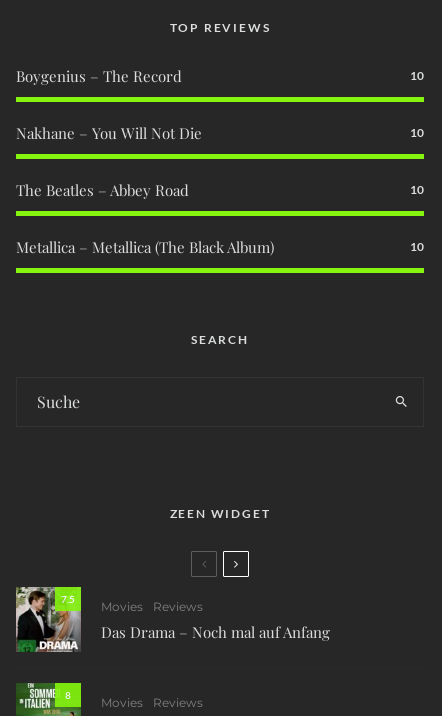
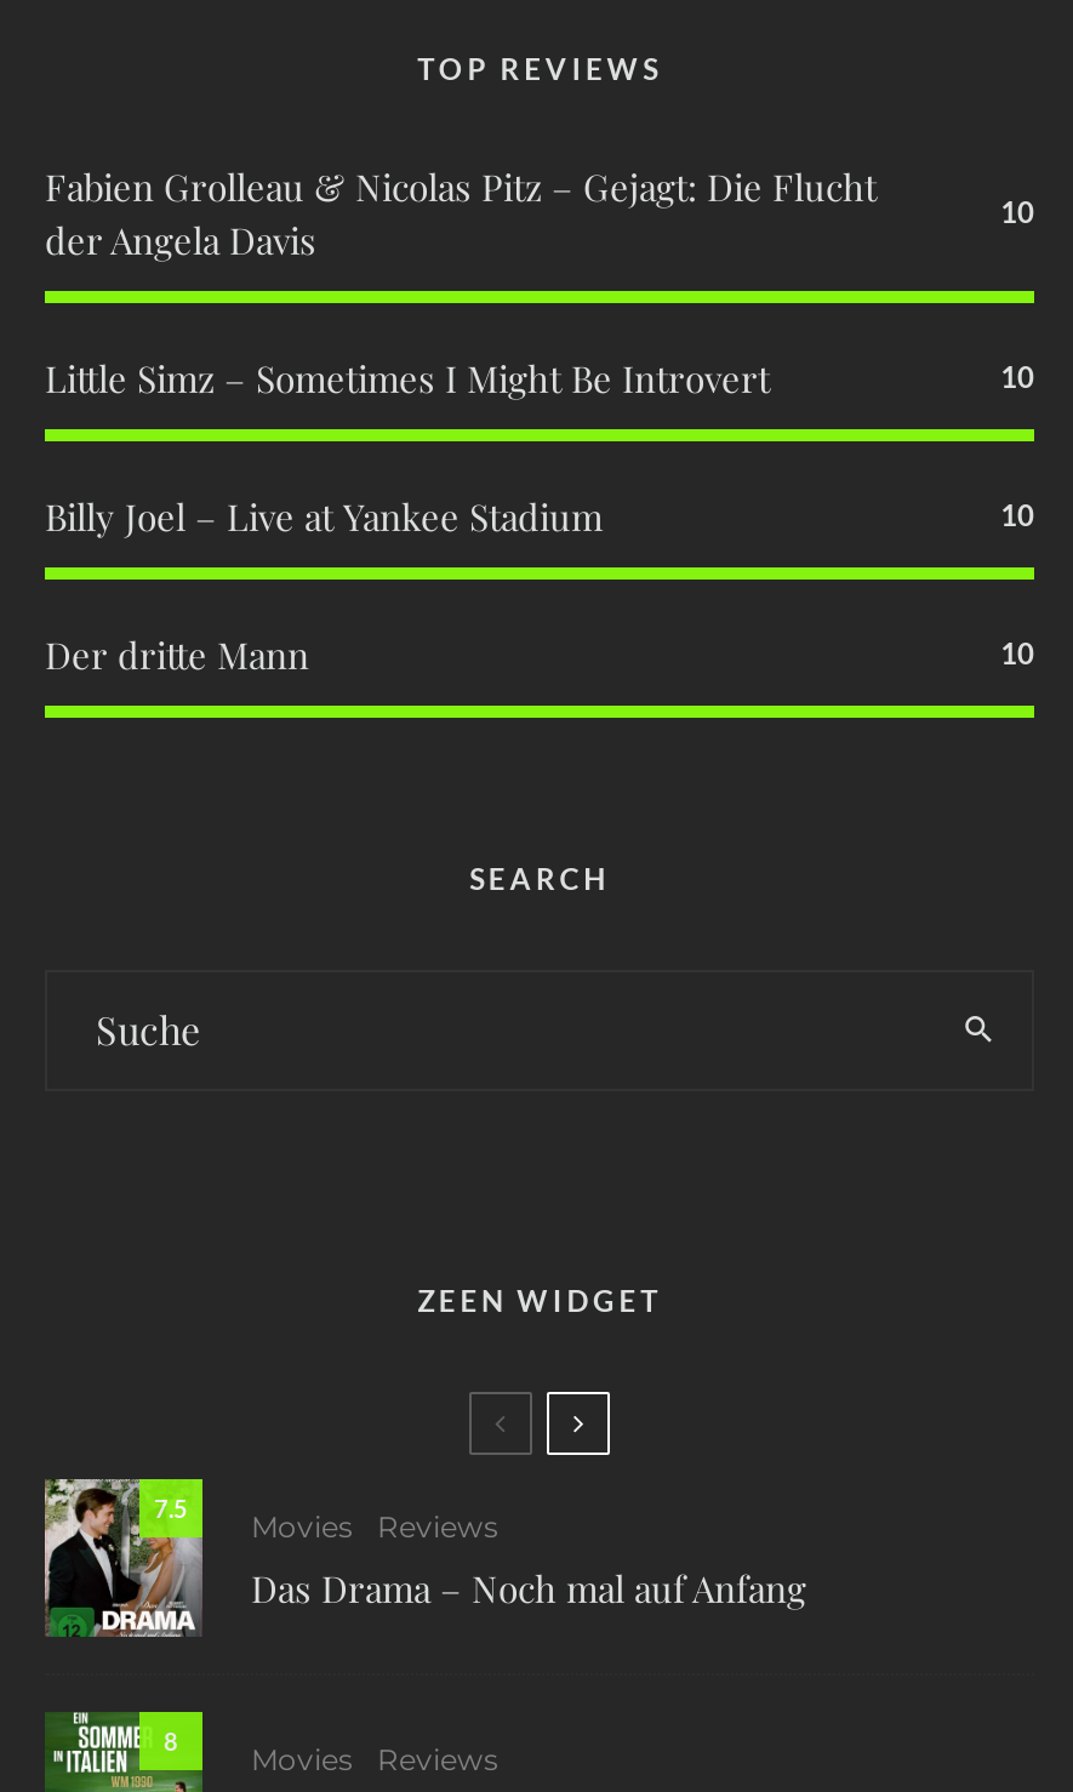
[16,66,182,86] Boygenius – The Record -> [45,162,877,264] Fabien Grolleau & Nicolas Pitz – Gejagt: Die Flucht | der Angela Davis
[16,123,202,143] Nakhane – You Will Not Die -> [45,353,770,402] Little Simz – Sometimes I Might Be Introvert
[16,180,189,200] The Beatles – Abbey Road -> [45,492,603,540] Billy Joel – Live at Yankee Stadium
[16,237,274,257] Metallica – Metallica (The Black Album) -> [45,630,309,678] Der dritte Mann

